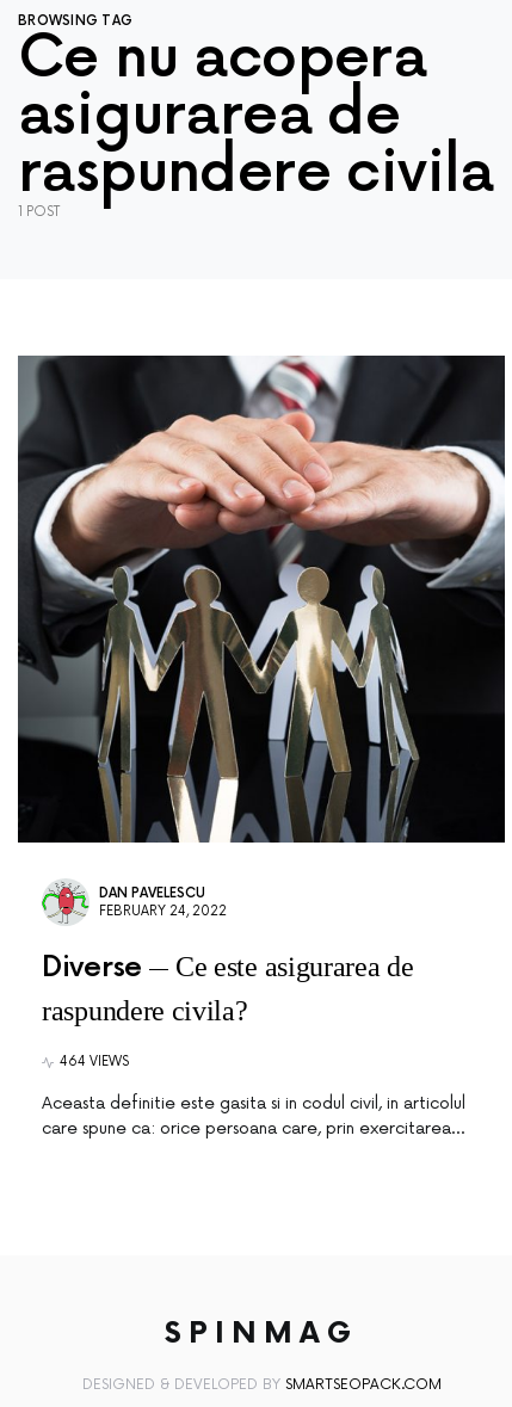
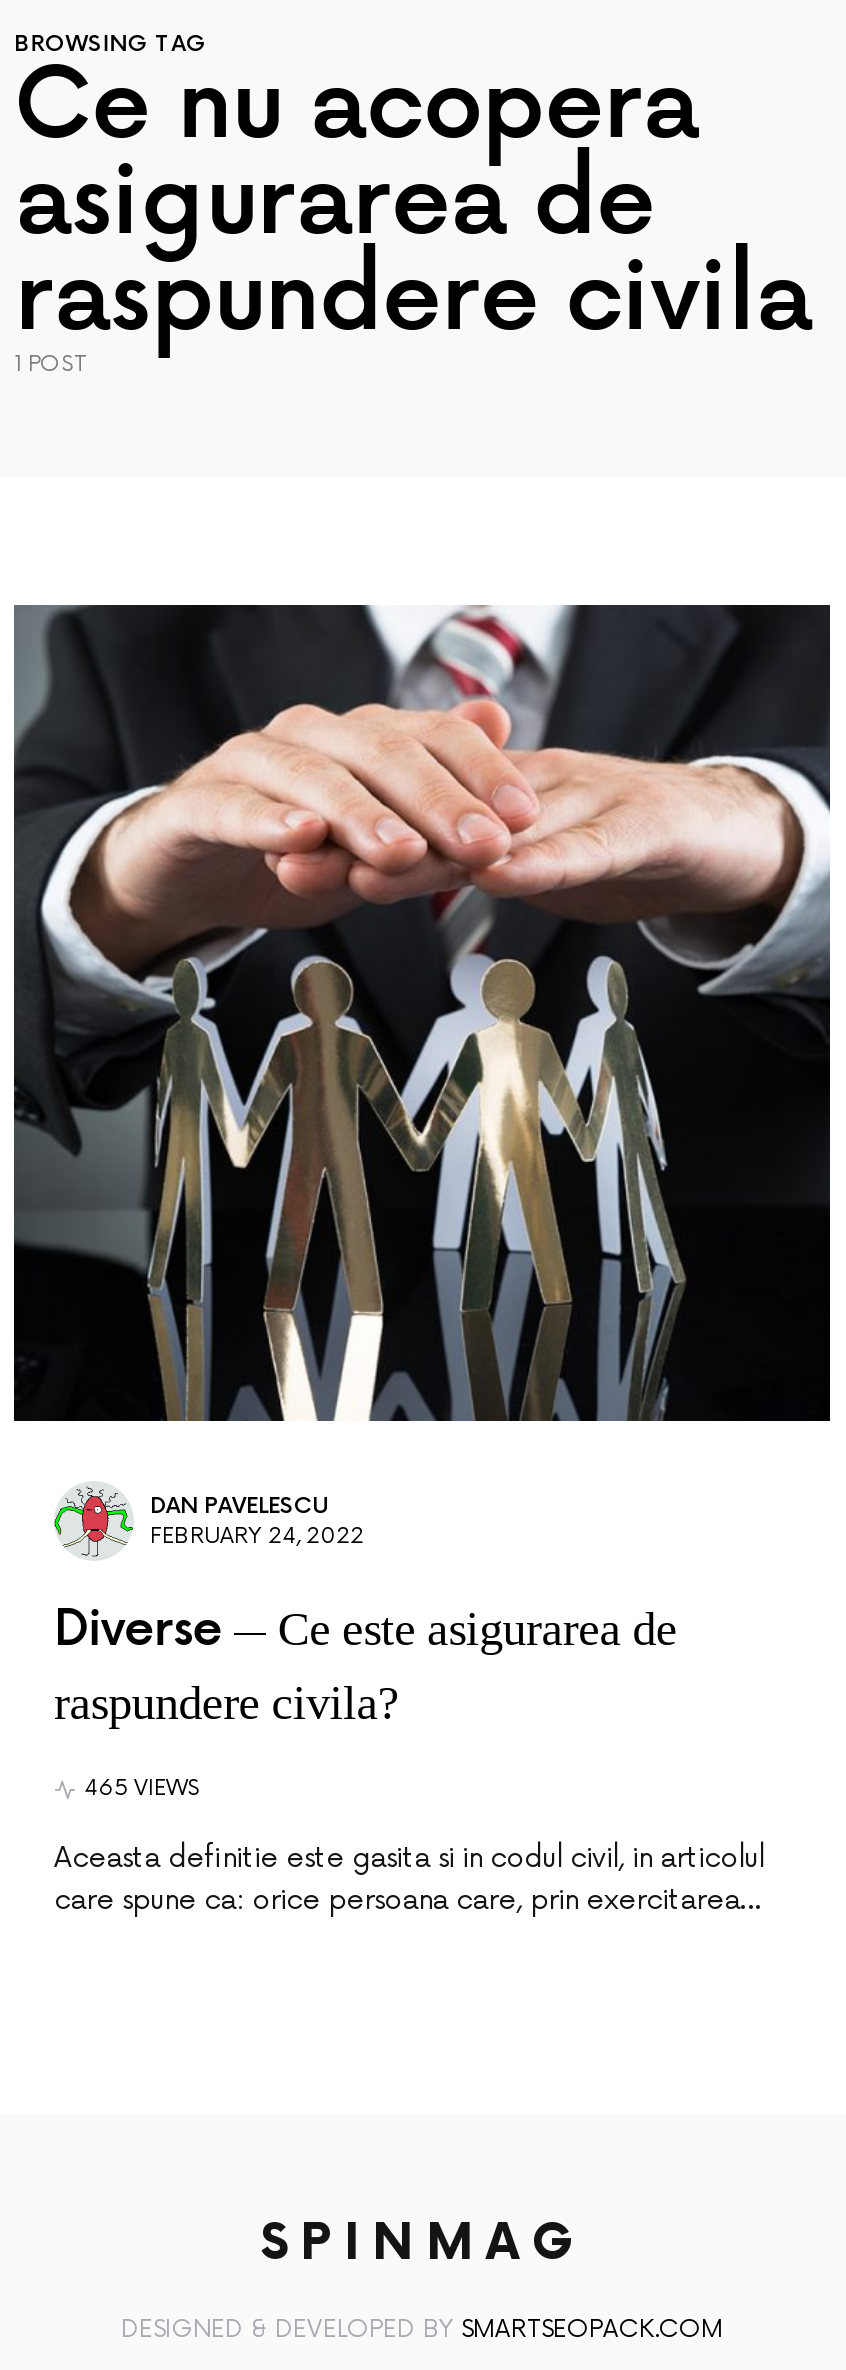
[60,1054,129,1069] 464 VIEWS -> [84,1775,200,1801] 465 VIEWS

